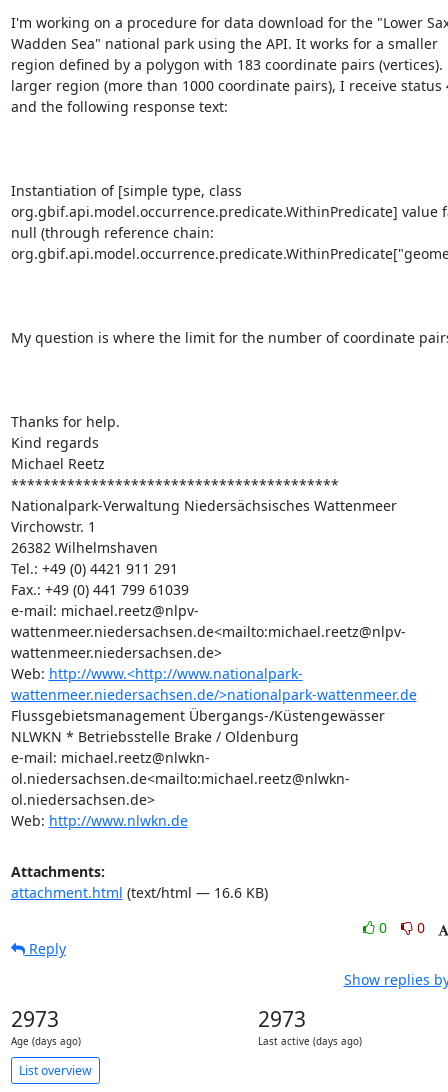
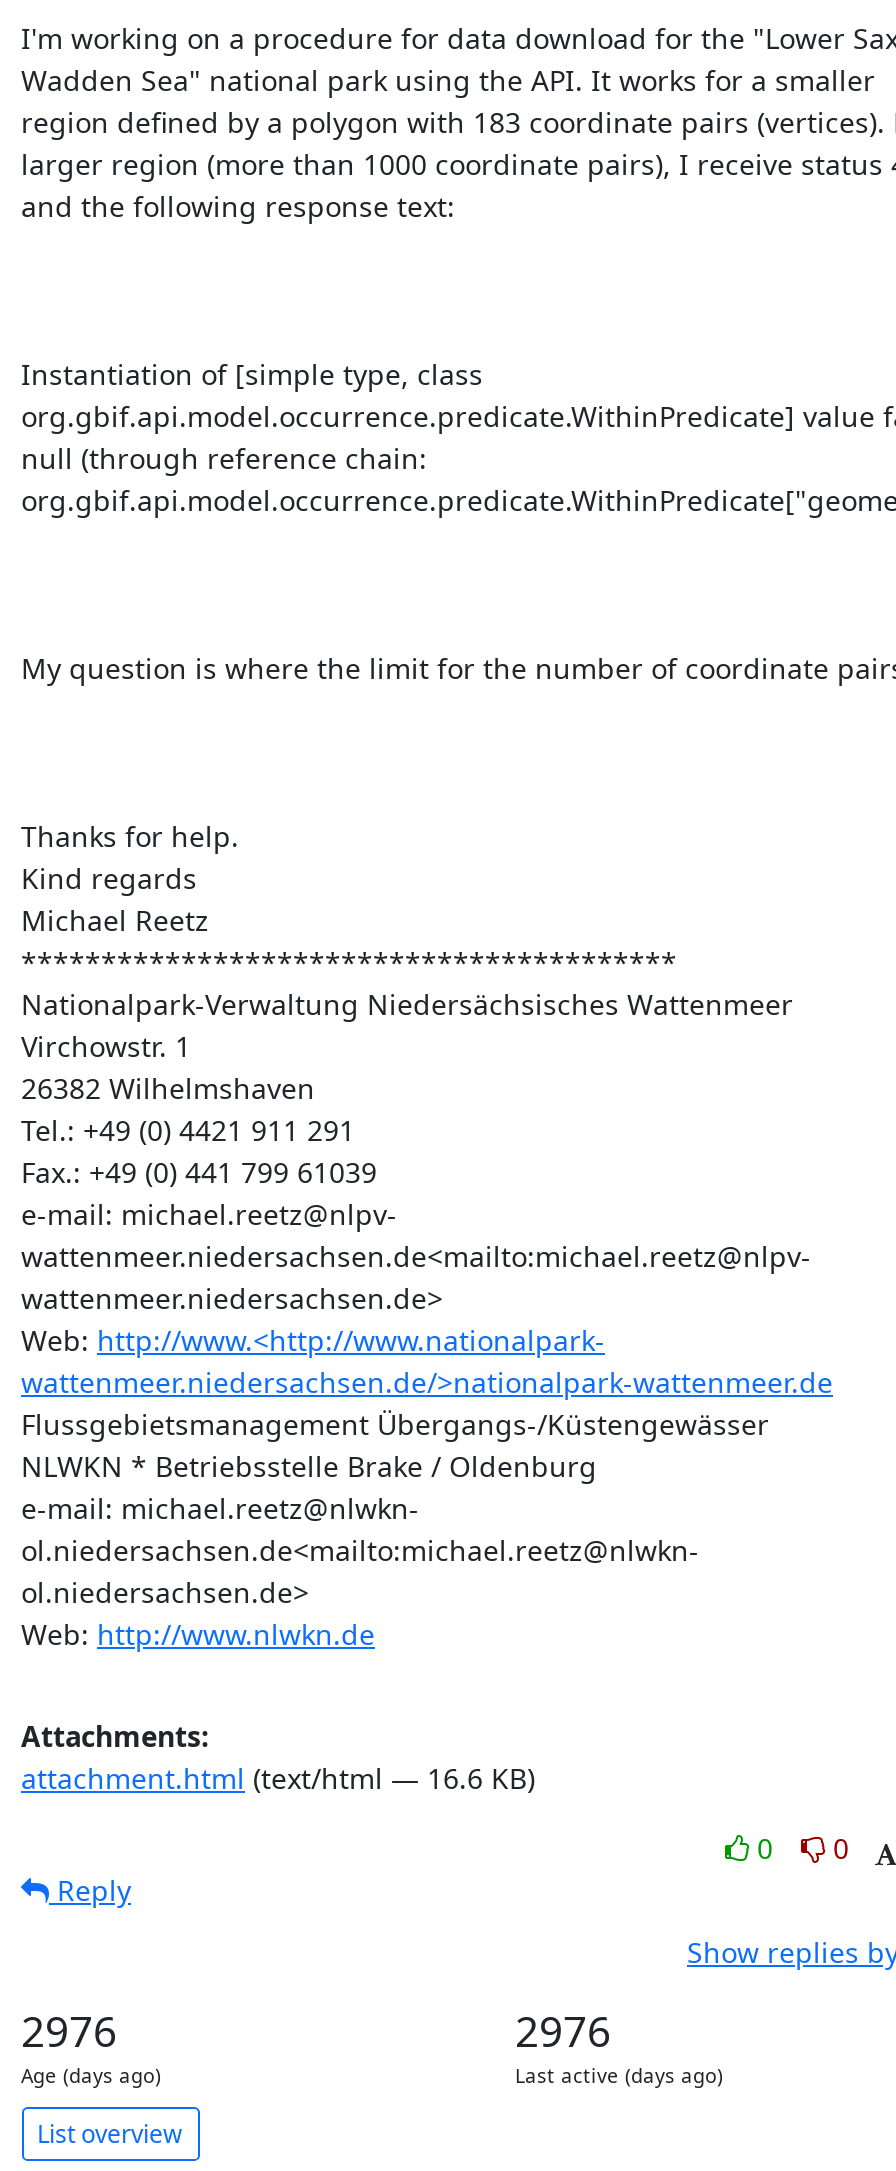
[10,1005,58,1033] 2973 -> [21,2003,117,2059] 2976
[257,1005,305,1033] 2973 -> [515,2003,611,2059] 2976

